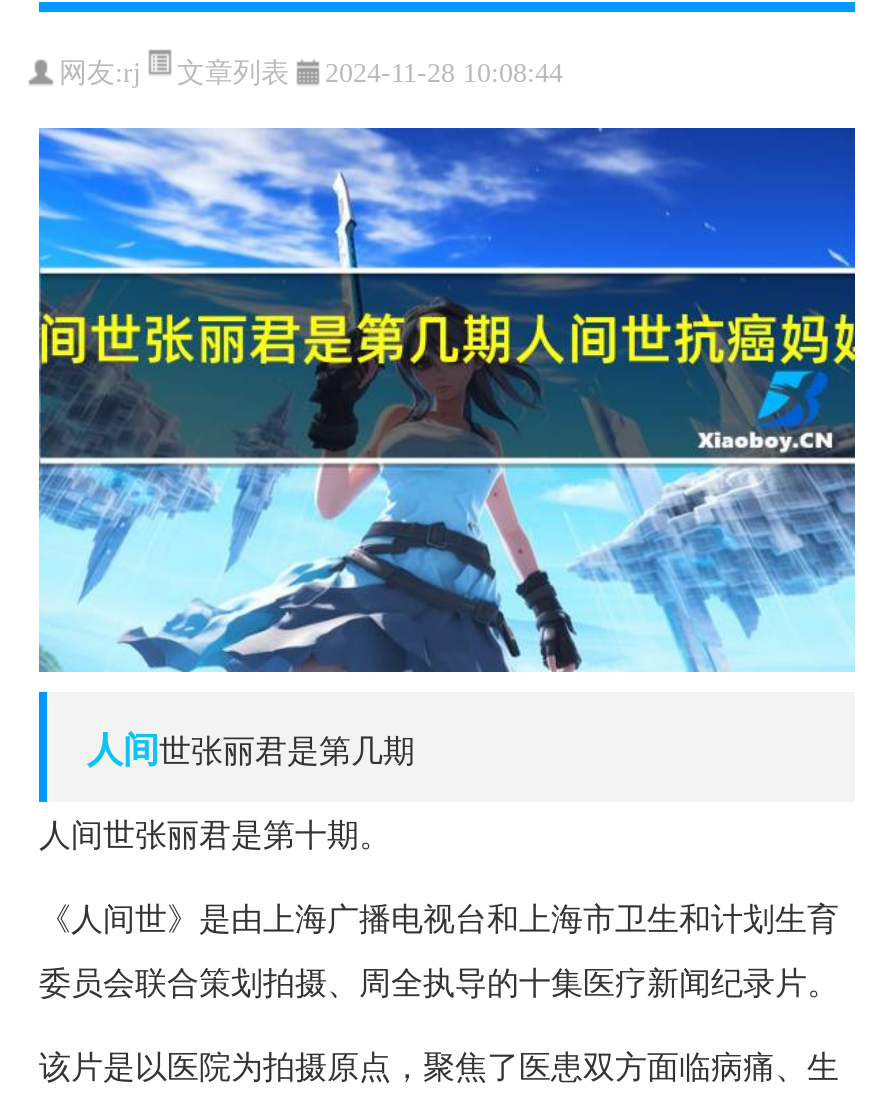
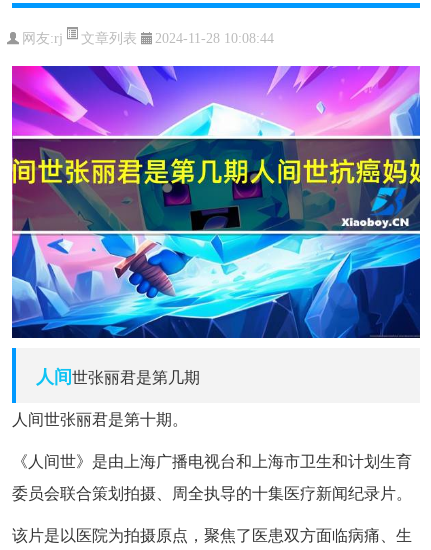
[37,126,857,674] [image] -> [11,65,421,339] [image]

